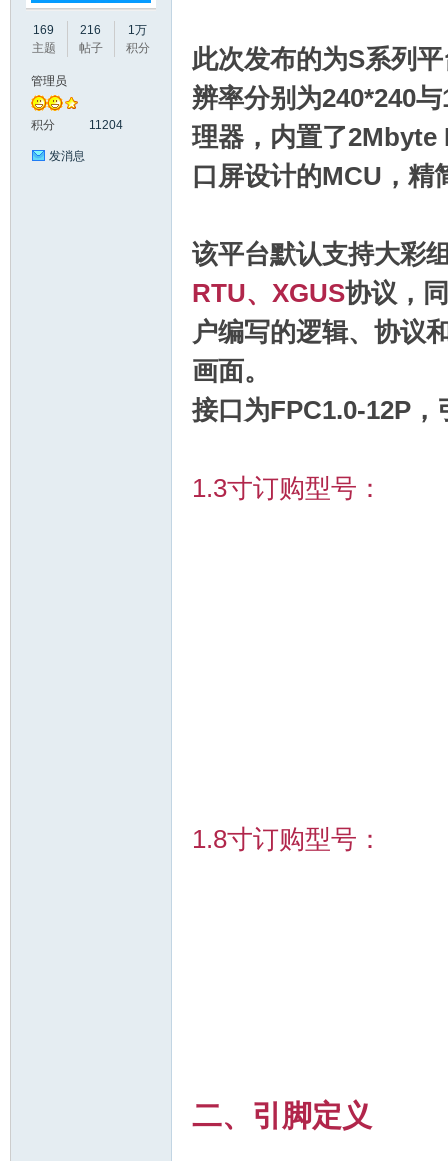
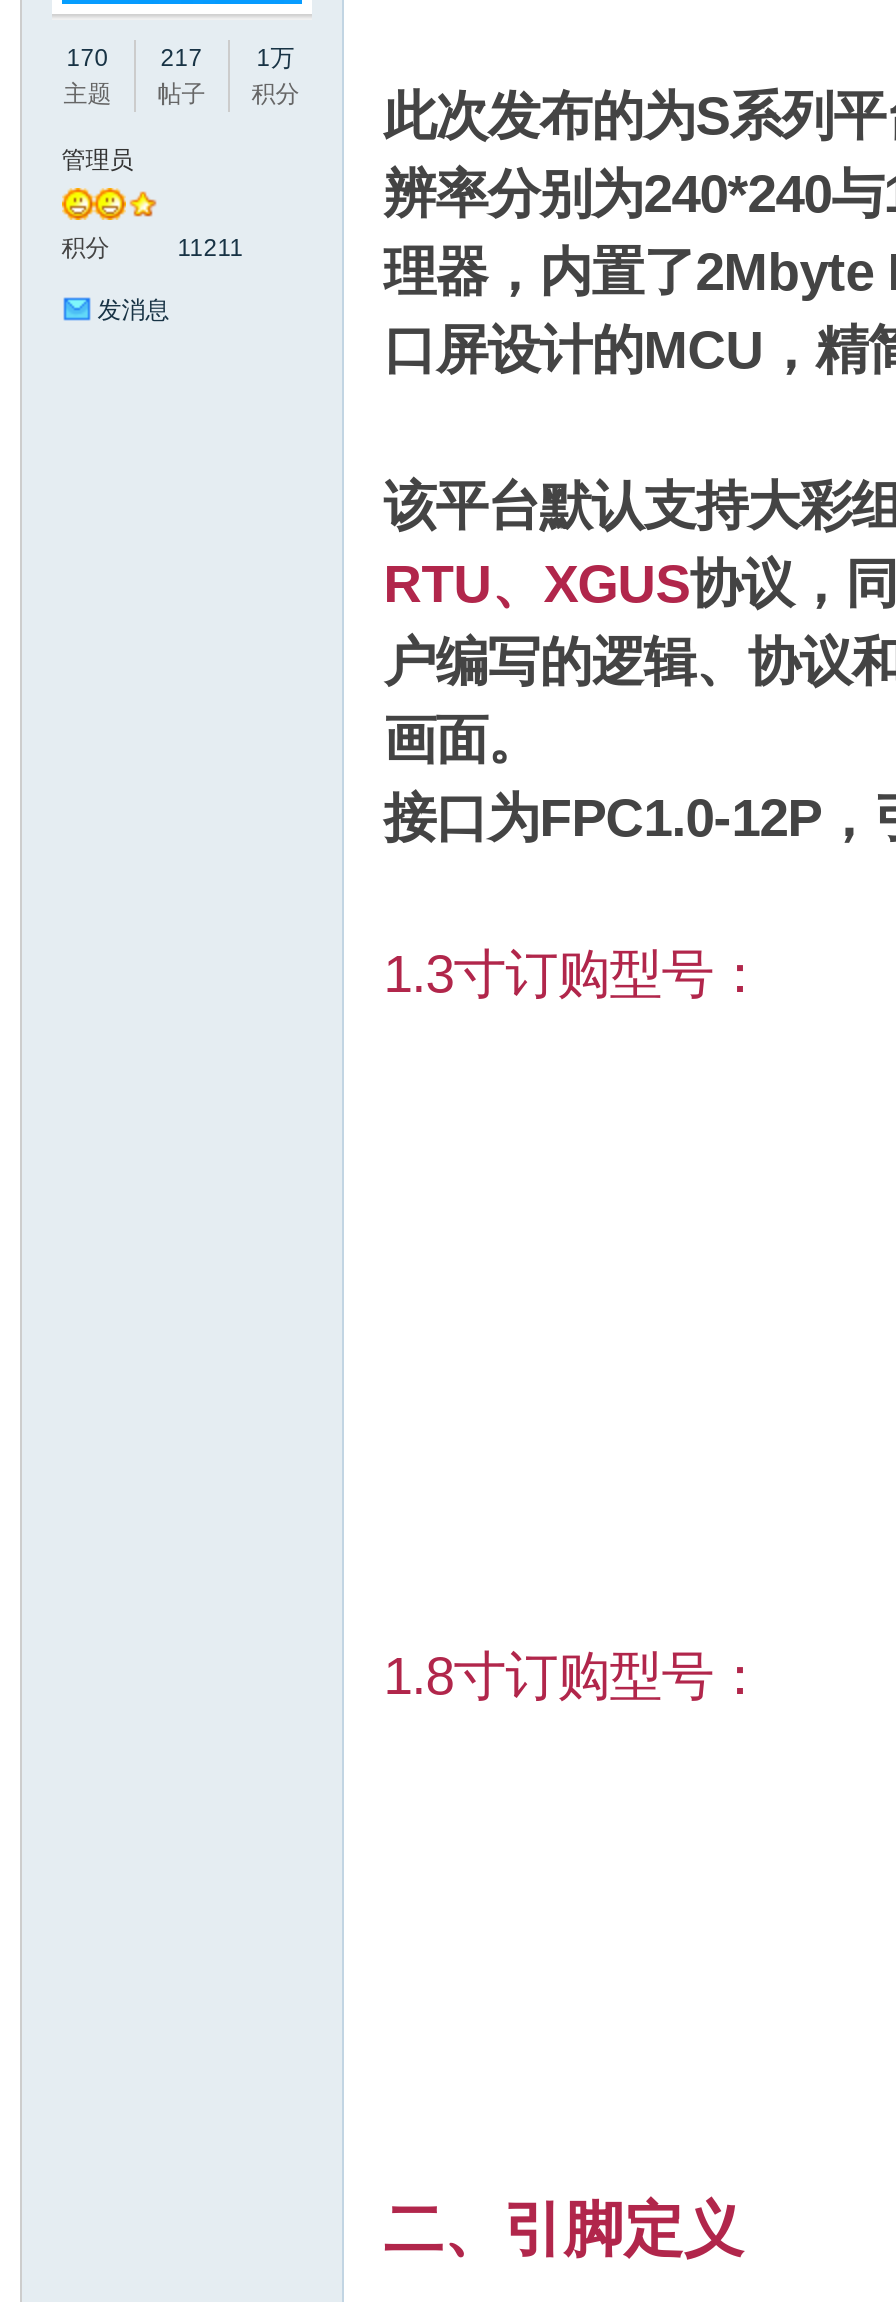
[33,23,54,37] 169 -> [67,44,109,72] 170
[80,23,101,37] 216 -> [161,44,203,72] 217
[89,118,123,132] 11204 -> [178,234,244,262] 11211

